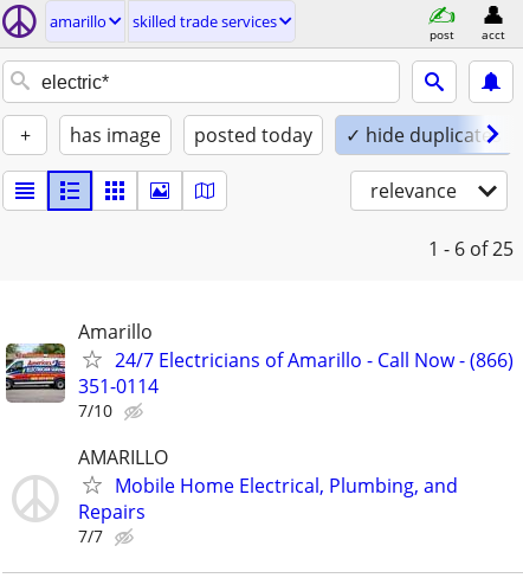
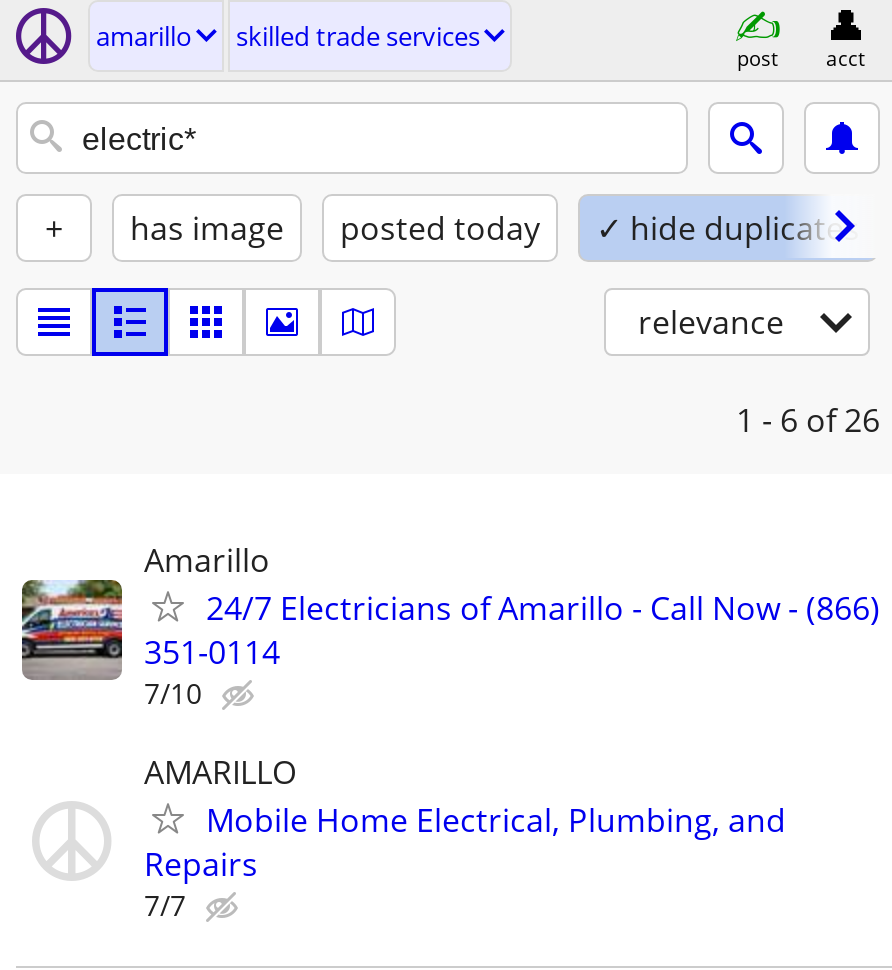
[428,236,514,262] 1 - 6 of 25 -> [736,398,880,442] 1 - 6 of 26

